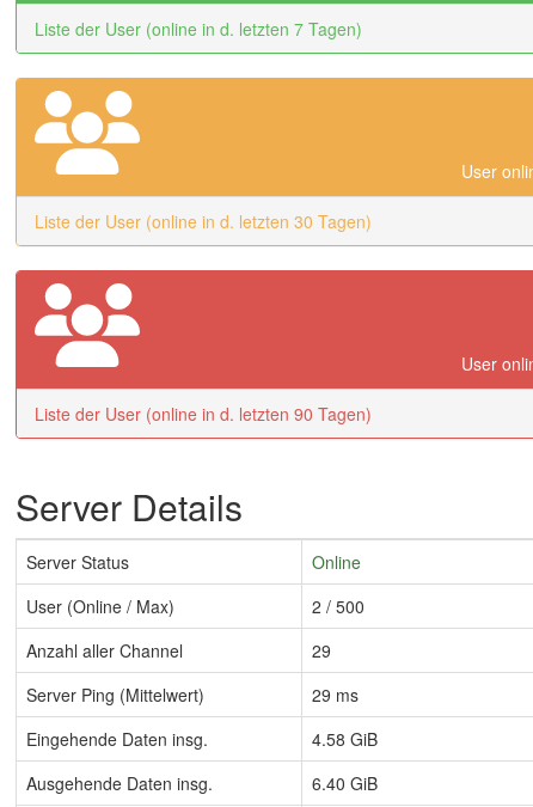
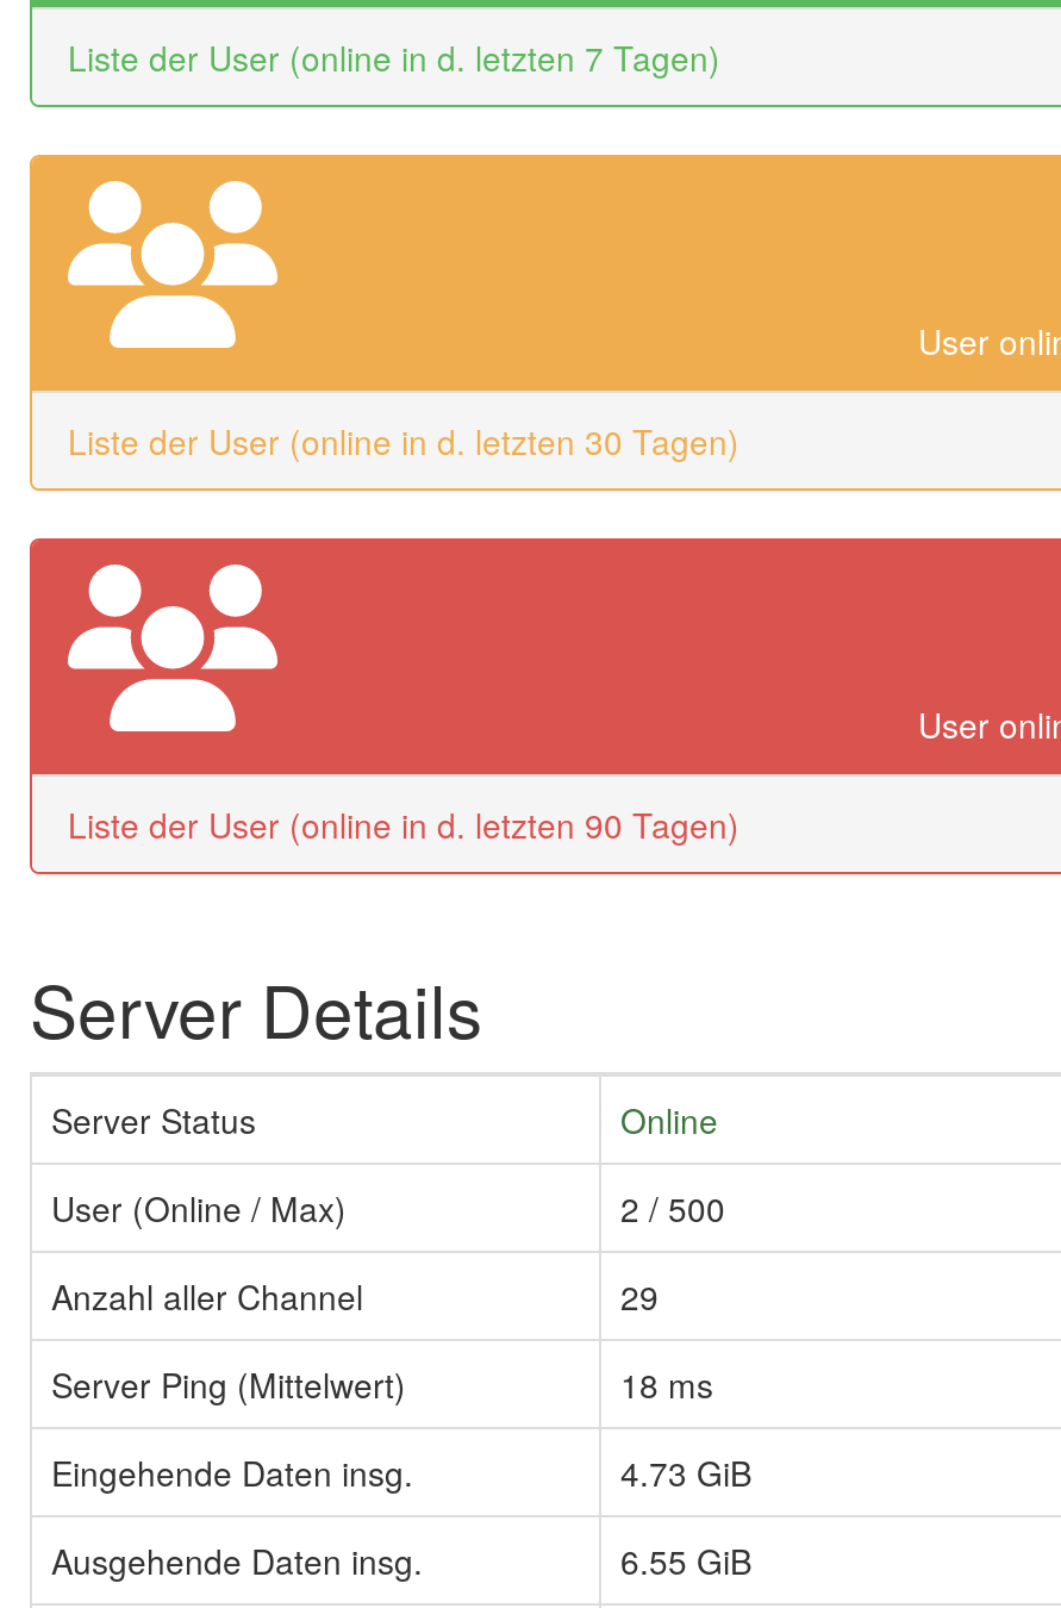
[312,683,359,707] 29 ms -> [620,1361,713,1409] 18 ms
[312,727,378,751] 4.58 GiB -> [620,1449,751,1497] 4.73 GiB
[312,772,378,796] 6.40 GiB -> [620,1537,751,1585] 6.55 GiB

